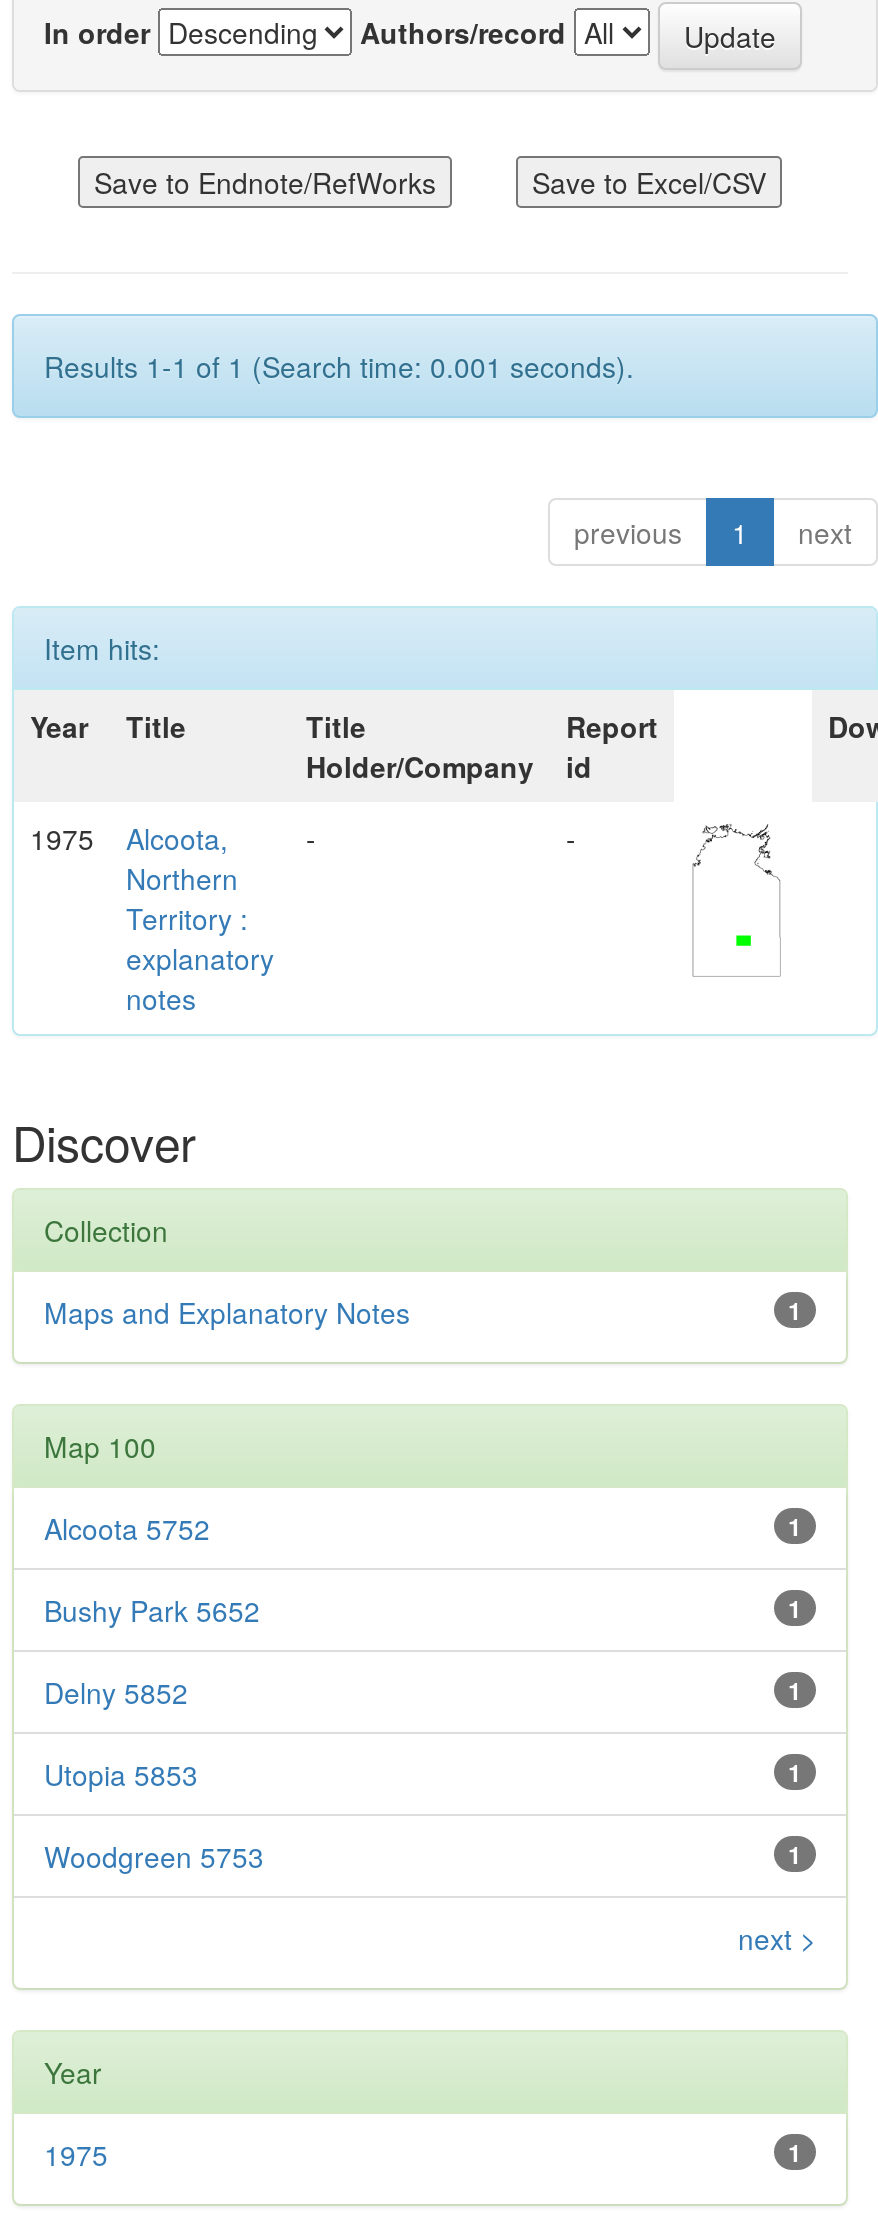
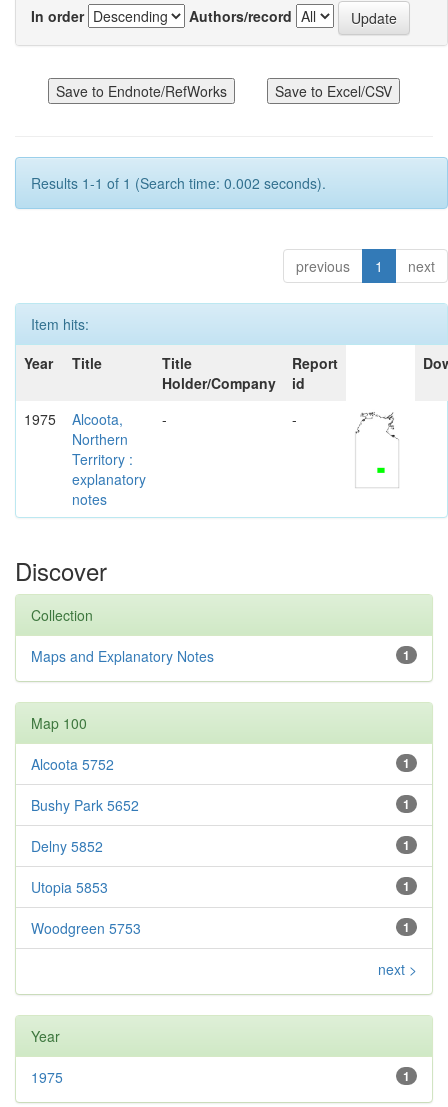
[44,346,634,386] Results 1-1 of 1 (Search time: 0.001 seconds). -> [31,173,326,193] Results 1-1 of 1 (Search time: 0.002 seconds).

